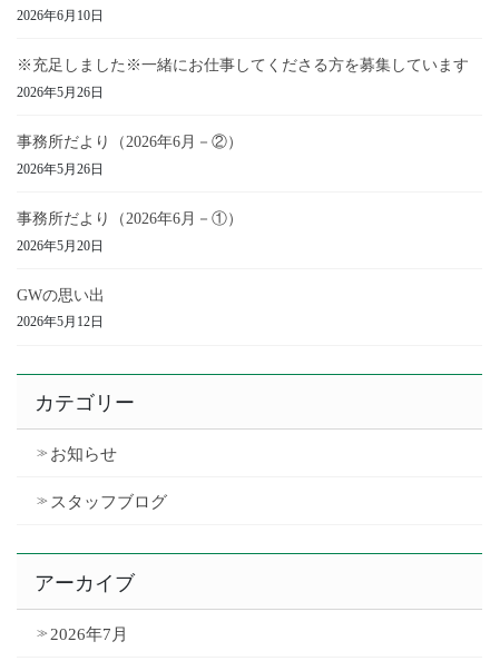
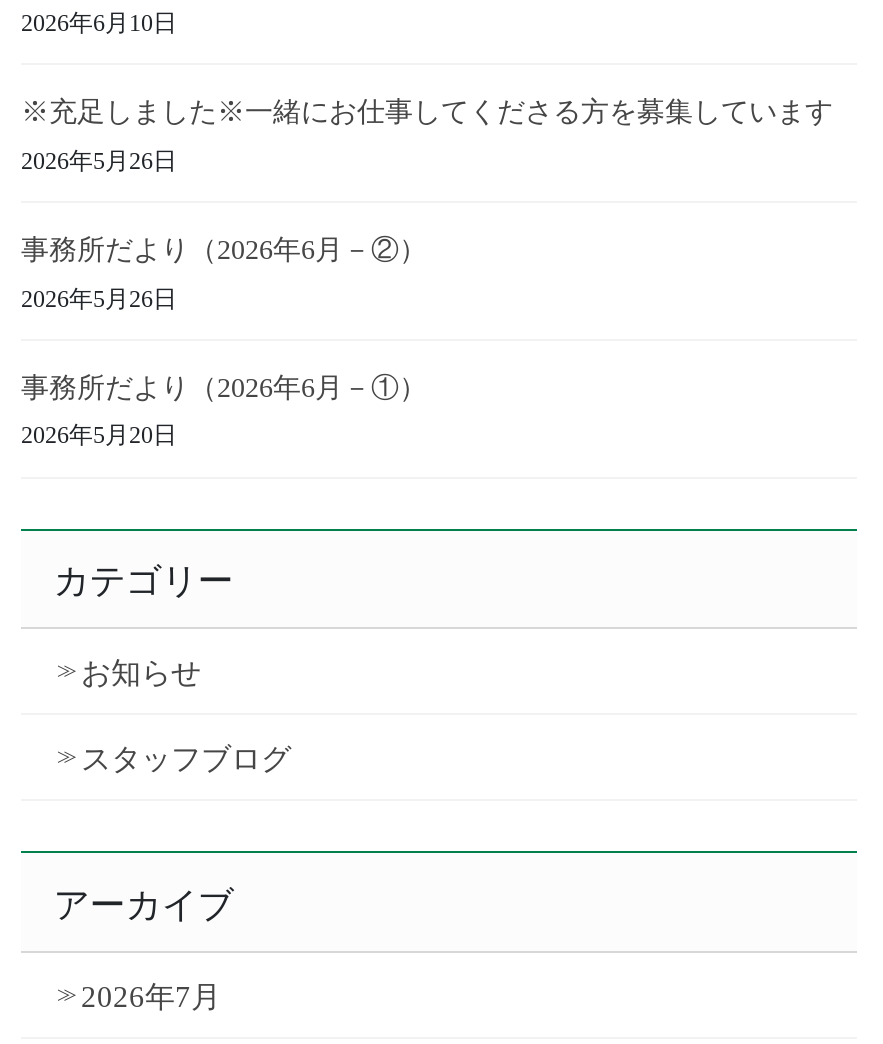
[17,287,105,330] GWの思い出 | 2026年5月12日 -> none

